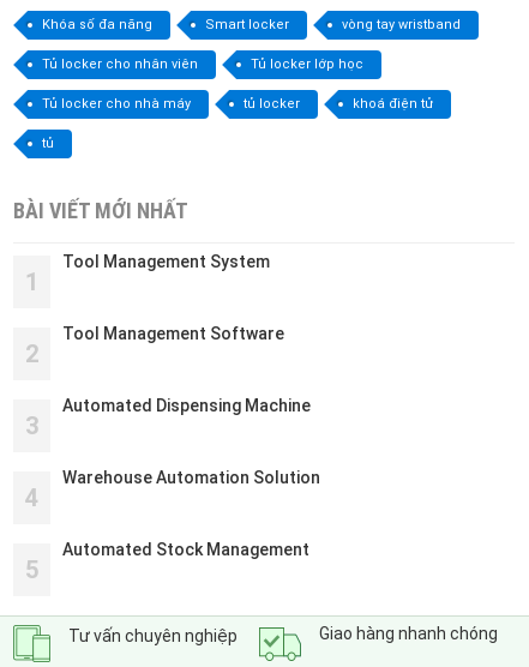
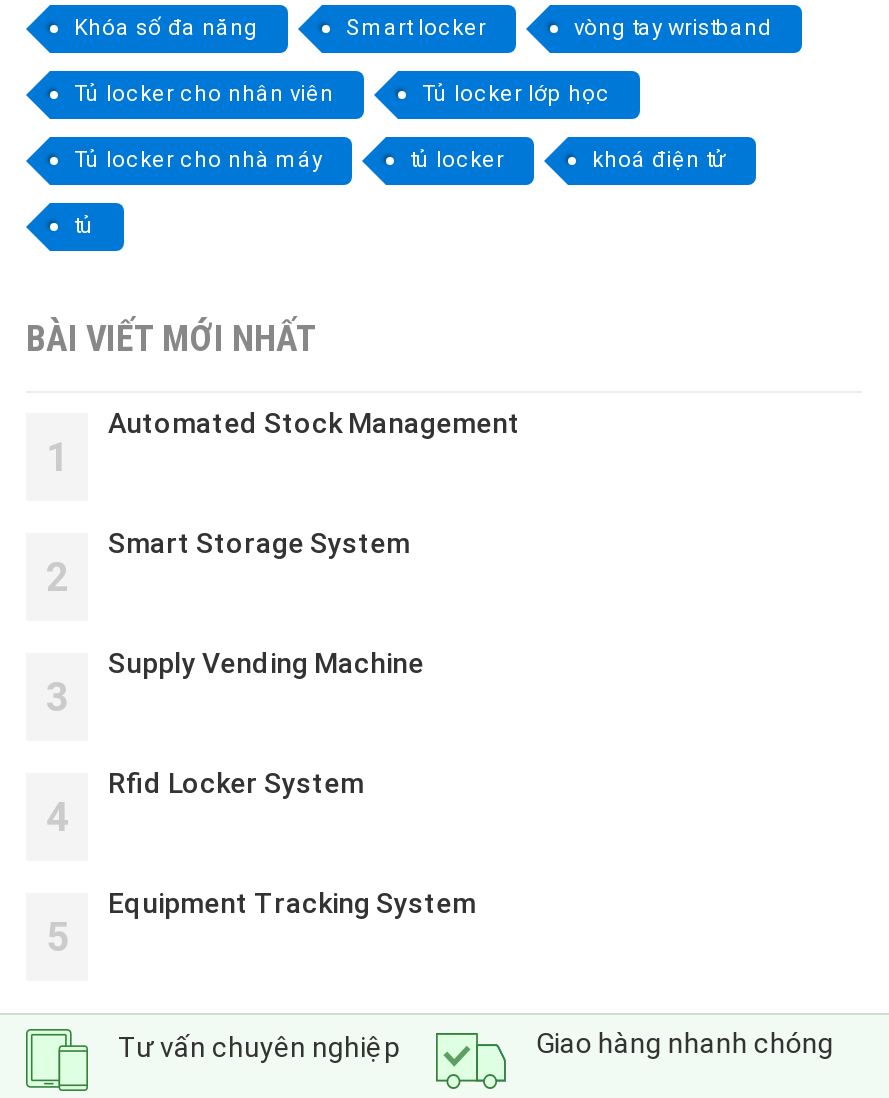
[62,252,270,272] Tool Management System -> none
[62,324,284,344] Tool Management Software -> [108,528,410,560] Smart Storage System
[62,396,311,416] Automated Dispensing Machine -> [108,648,424,680] Supply Vending Machine
[62,468,320,488] Warehouse Automation Solution -> [108,768,364,800] Rfid Locker System
none -> [108,888,476,920] Equipment Tracking System
moved [62,540,309,560] -> [108,408,520,440]: Automated Stock Management

